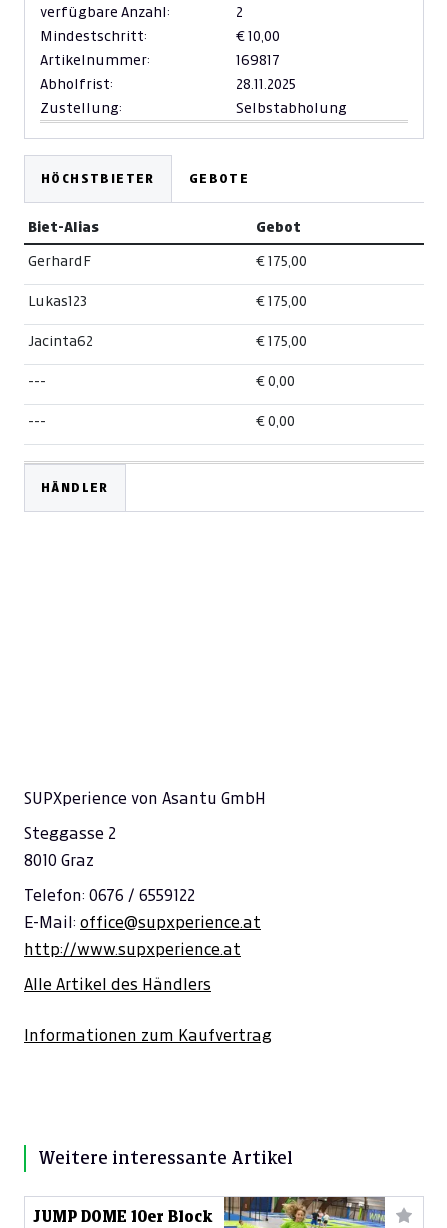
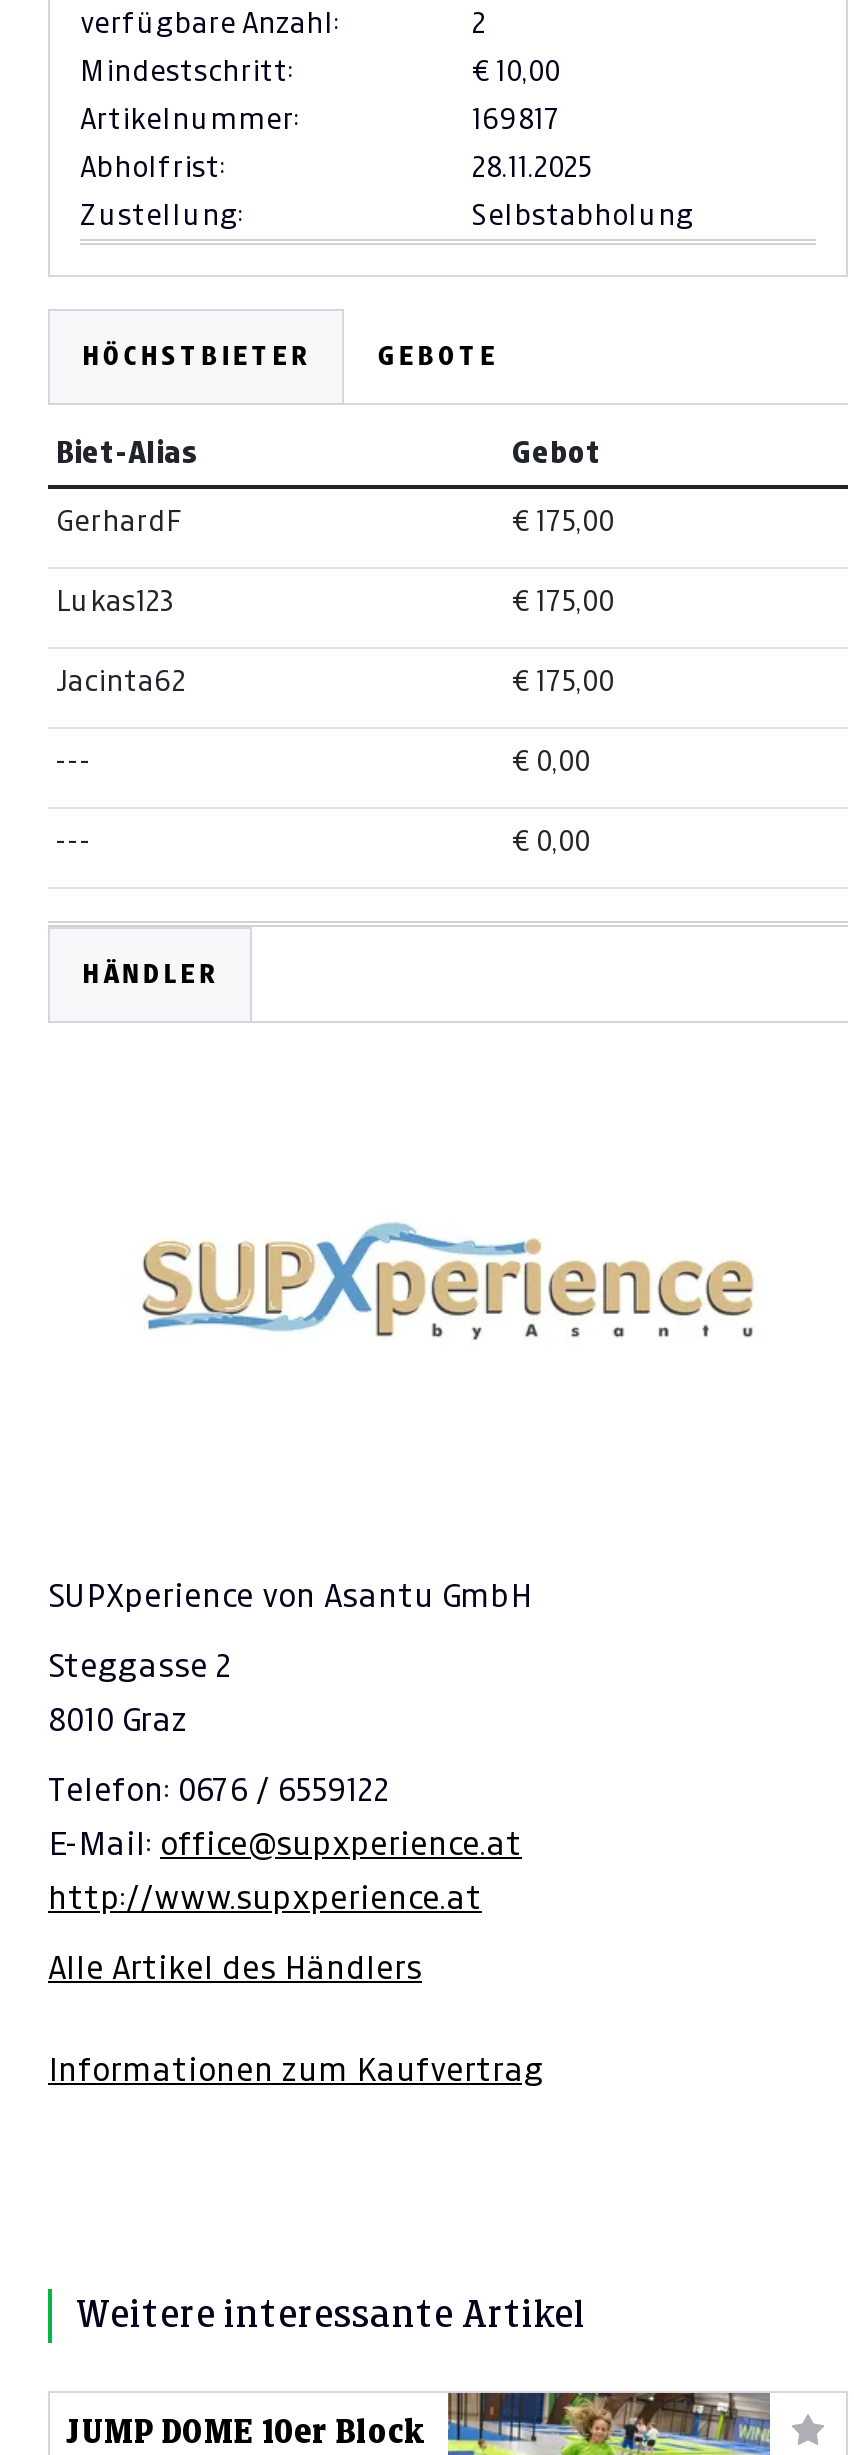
none -> [140,1221,756,1341] [image]

